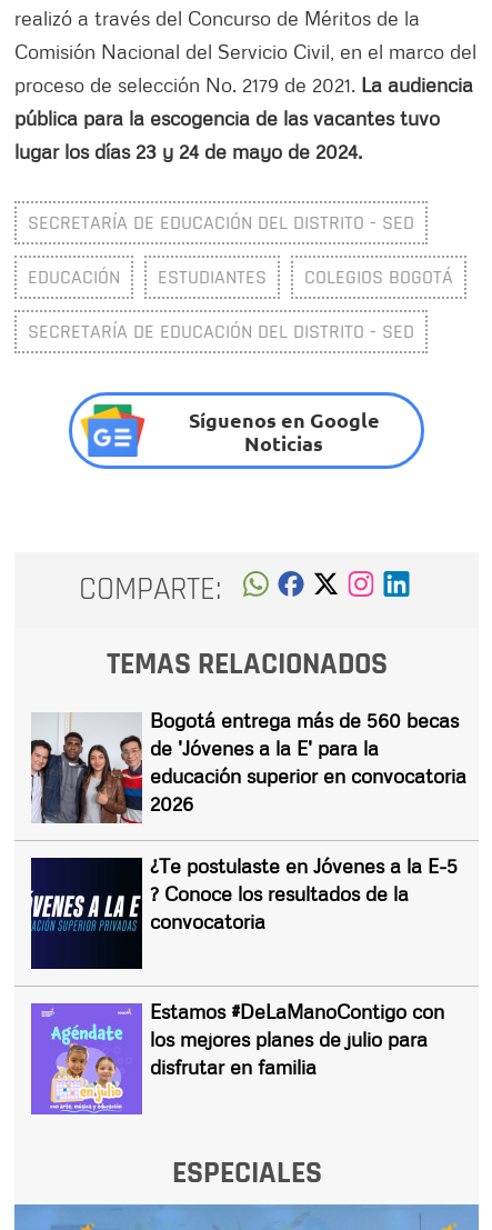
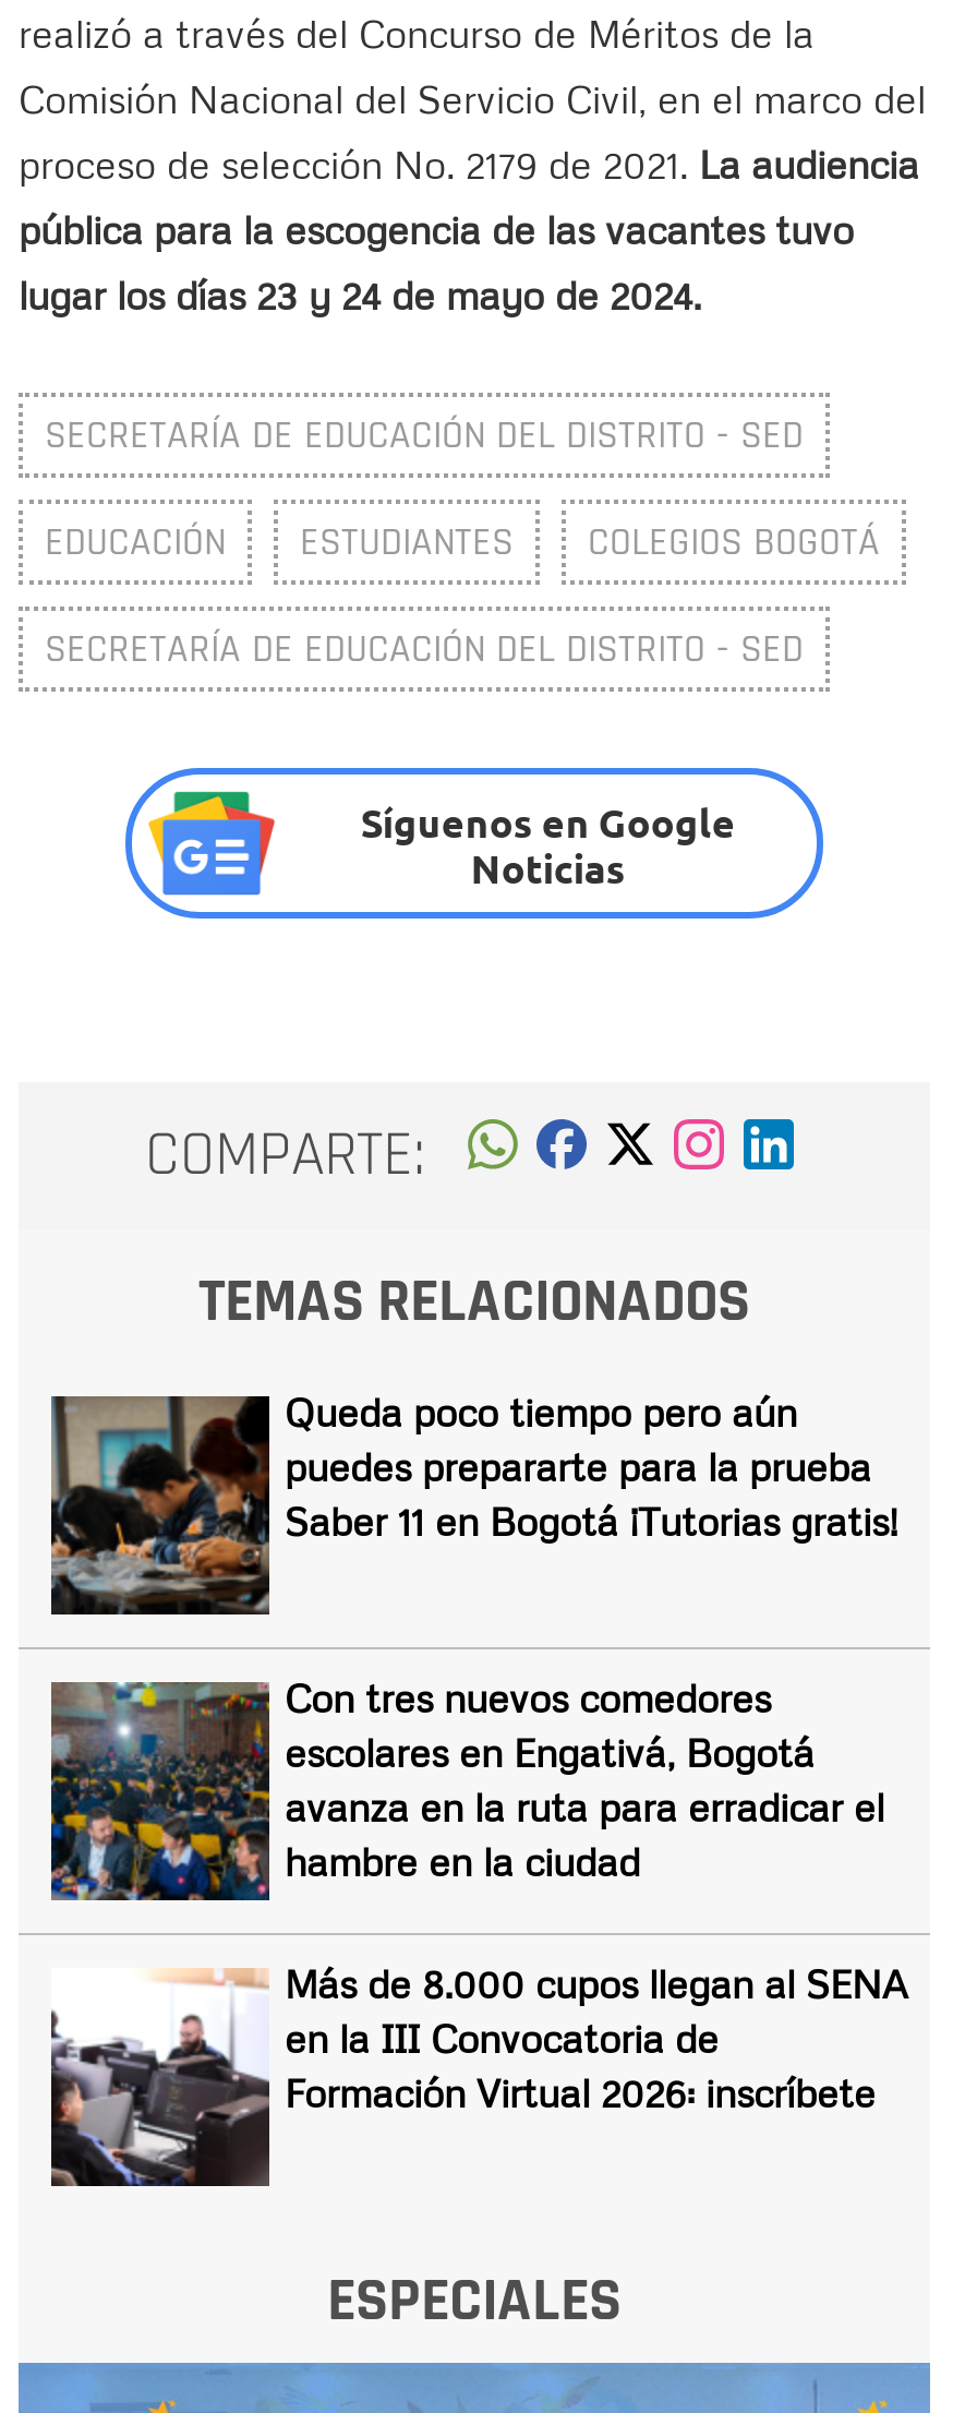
[31,708,466,824] [image] | Bogotá entrega más de 560 becas | de 'Jóvenes a la E' para la | educación superior en convocatoria | 2026 -> [49,1387,897,1617] [image] | Queda poco tiempo pero aún | puedes prepararte para la prueba | Saber 11 en Bogotá ¡Tutorias gratis!
[30,853,458,970] [image] | ¿Te postulaste en Jóvenes a la E-5 | ? Conoce los resultados de la | convocatoria -> [49,1673,884,1902] [image] | Con tres nuevos comedores | escolares en Engativá, Bogotá | avanza en la ruta para erradicar el | hambre en la ciudad
[30,999,444,1116] [image] | Estamos #DeLaManoContigo con | los mejores planes de julio para | disfrutar en familia -> [49,1959,908,2188] [image] | Más de 8.000 cupos llegan al SENA | en la III Convocatoria de | Formación Virtual 2026: inscríbete

